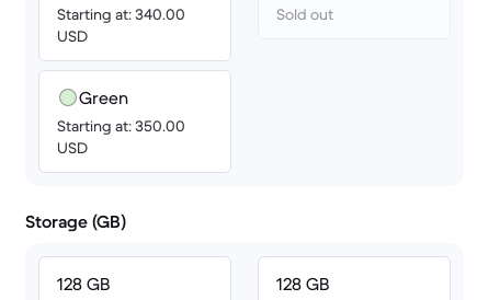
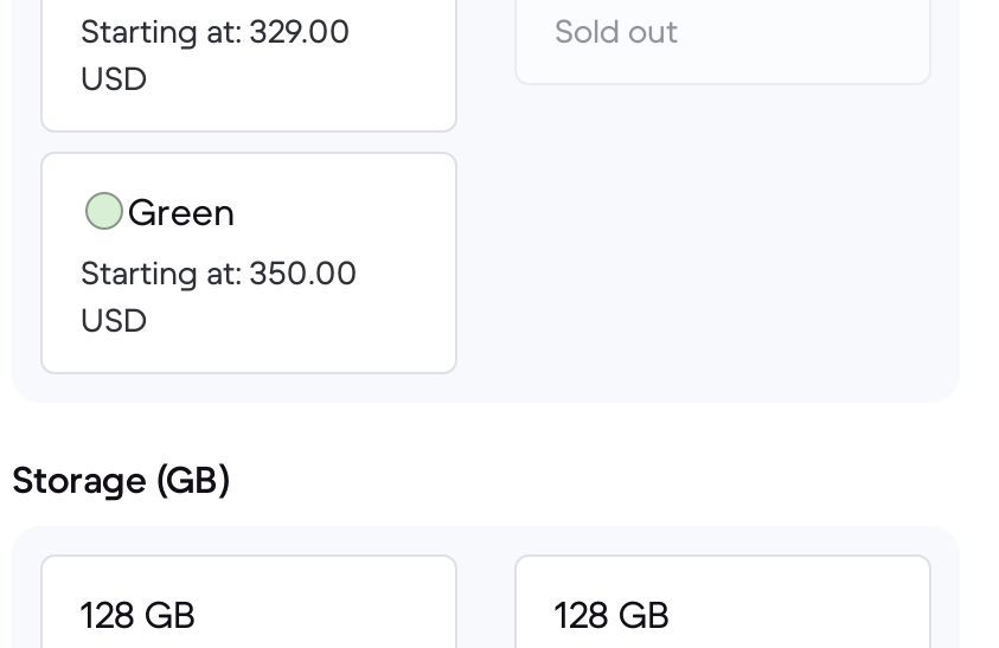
[57,4,185,24] Starting at: 340.00 -> [81,9,351,52] Starting at: 329.00

